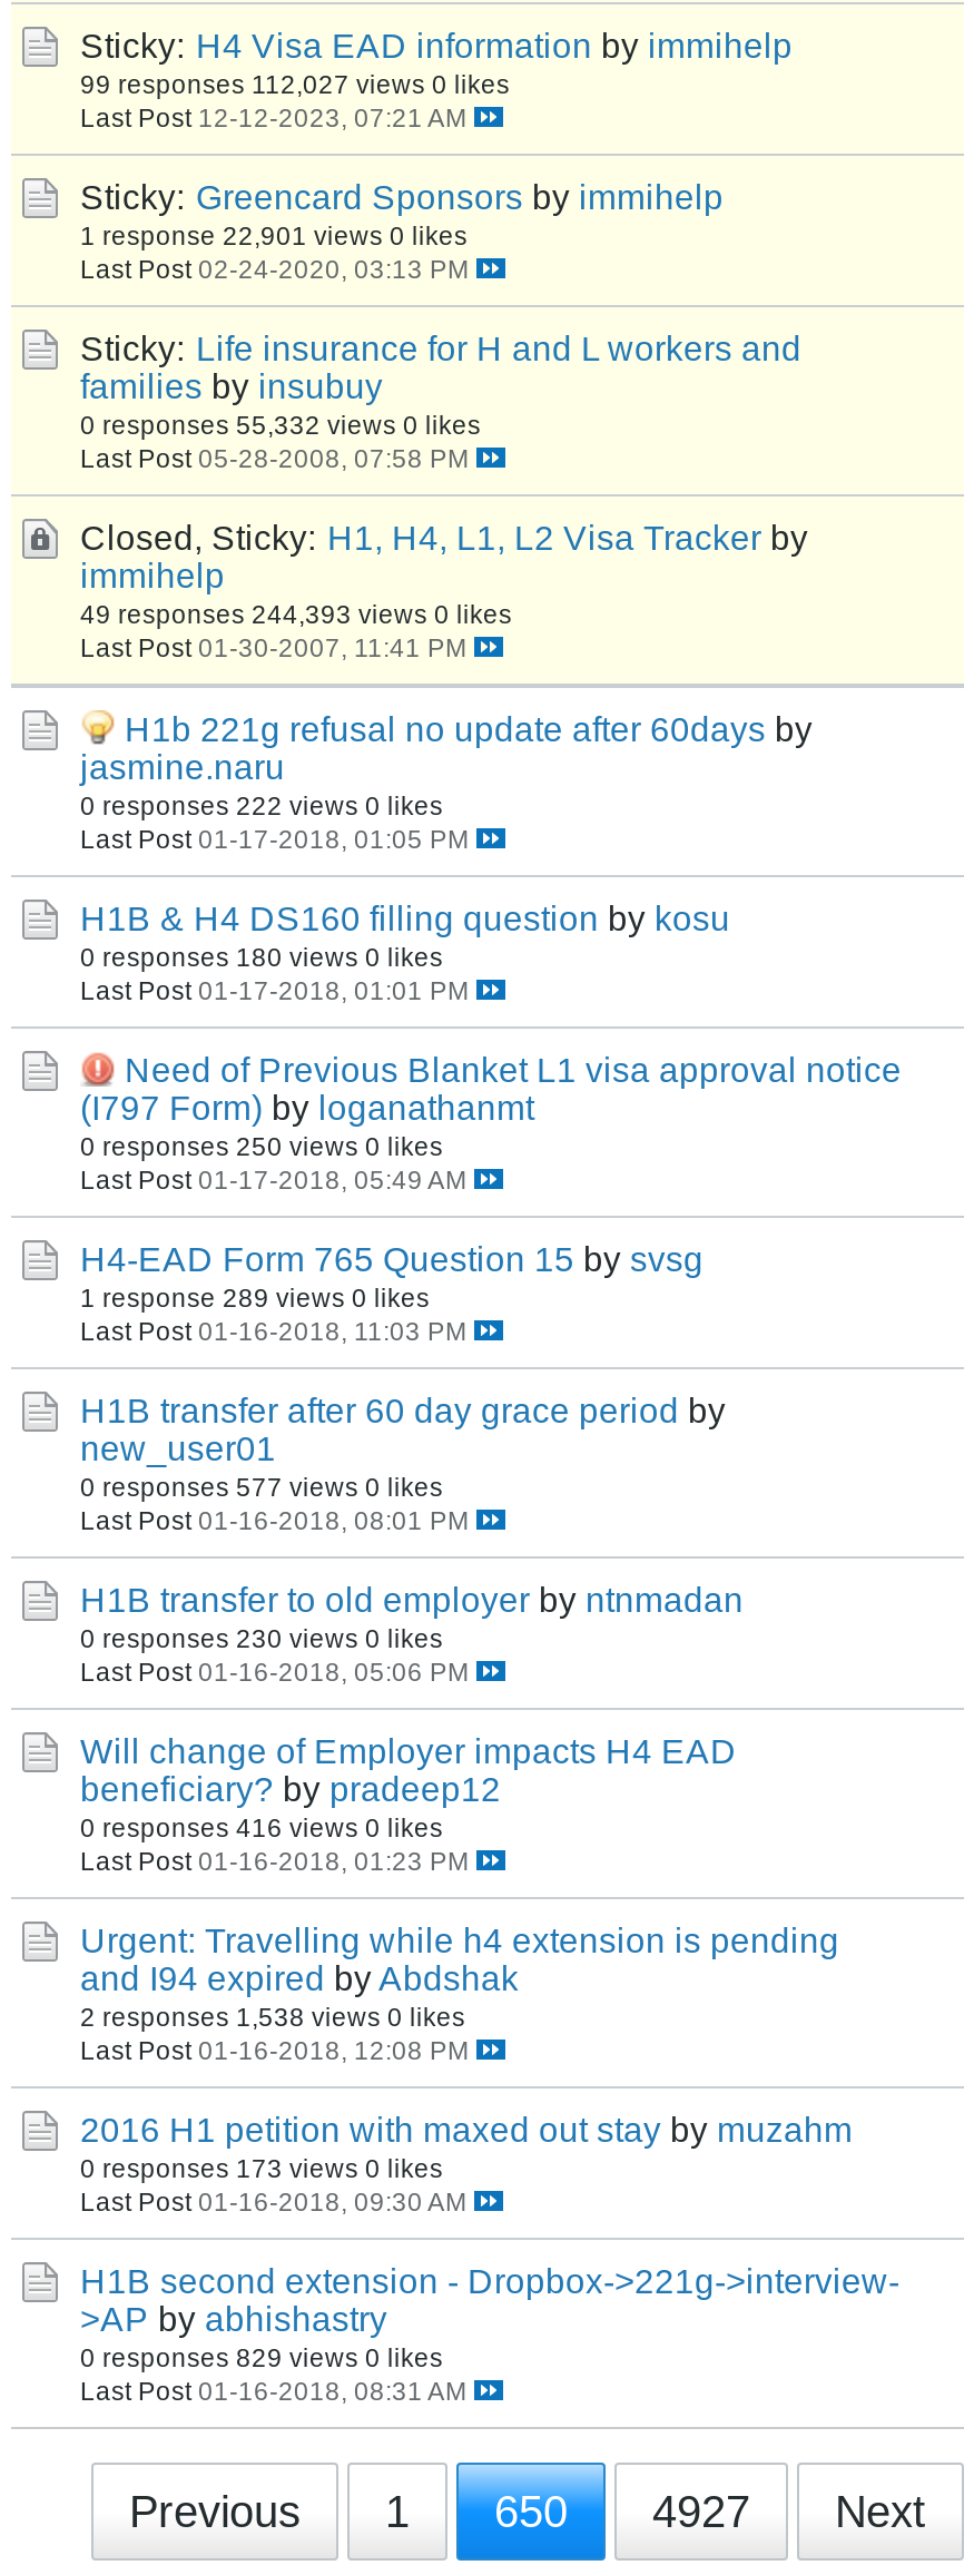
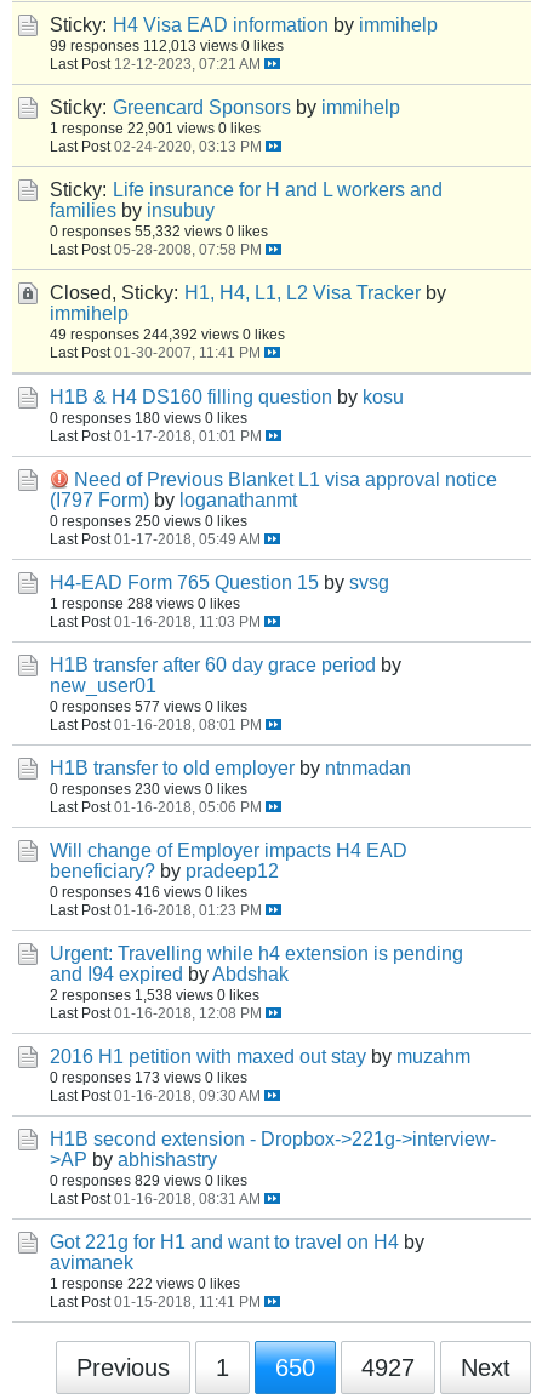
[80,68,510,97] 99 responses 112,027 views 0 likes -> [50,37,284,53] 99 responses 112,013 views 0 likes
[80,598,512,627] 49 responses 244,393 views 0 likes -> [50,326,285,341] 49 responses 244,392 views 0 likes
[80,709,813,852] H1b 221g refusal no update after 60days by | jasmine.naru | 0 responses 222 views 0 likes | Last Post 01-17-2018, 01:05 PM -> none
moved [80,899,902,1277] -> [50,386,497,592]: H1B & H4 DS160 filling question by kosu | 0 responses 180 views 0 likes | Last Post 01-17-2018, 01:01 PM | Need of Previous Blanket L1 visa approval notice | (I797 Form) by loganathanmt | 0 responses 250 views 0 likes | Last Post 01-17-2018, 05:49 AM | H4-EAD Form 765 Question 15 by svsg
[80,1282,430,1311] 1 response 289 views 0 likes -> [50,595,240,611] 1 response 288 views 0 likes
moved [80,1315,899,2404] -> [50,613,496,1206]: Last Post 01-16-2018, 11:03 PM | H1B transfer after 60 day grace period by | new_user01 | ... | 0 responses 829 views 0 likes | Last Post 01-16-2018, 08:31 AM
none -> [50,1231,424,1309] Got 221g for H1 and want to travel on H4 by | avimanek | 1 response 222 views 0 likes | Last Post 01-15-2018, 11:41 PM

